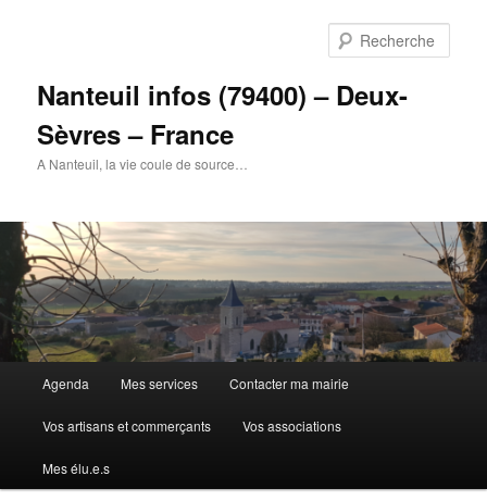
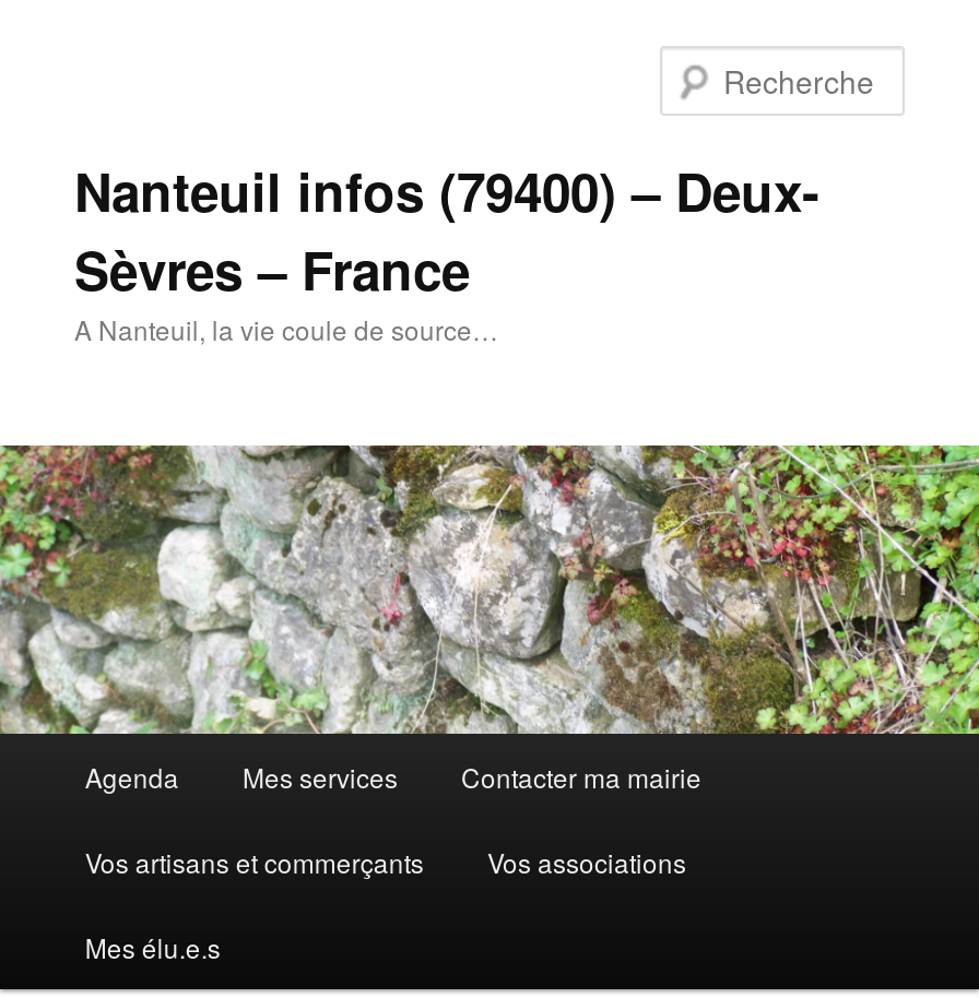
[3,221,484,362] [image] -> [7,443,972,736] [image]

